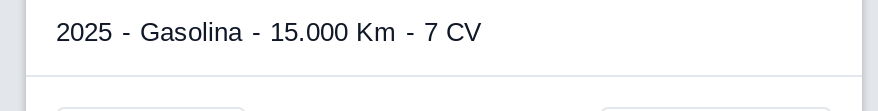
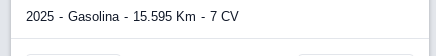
[56,17,482,47] 2025 Gasolina 15.000 Km 7 CV -> [26,9,239,24] 2025 Gasolina 15.595 Km 7 CV

